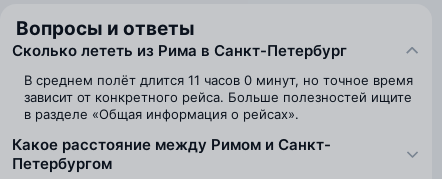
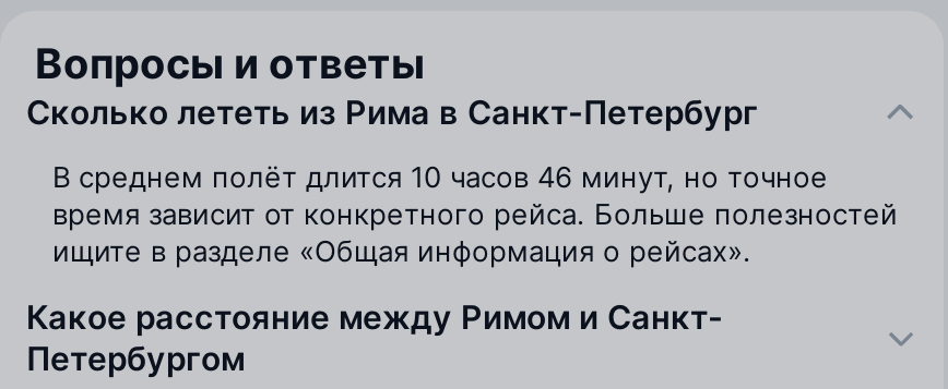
[24,72,413,122] В среднем полёт длится 11 часов 0 минут, но точное время | зависит от конкретного рейса. Больше полезностей ищите | в разделе «Общая информация о рейсах». -> [52,159,898,268] В среднем полёт длится 10 часов 46 минут, но точное | время зависит от конкретного рейса. Больше полезностей | ищите в разделе «Общая информация о рейсах».

